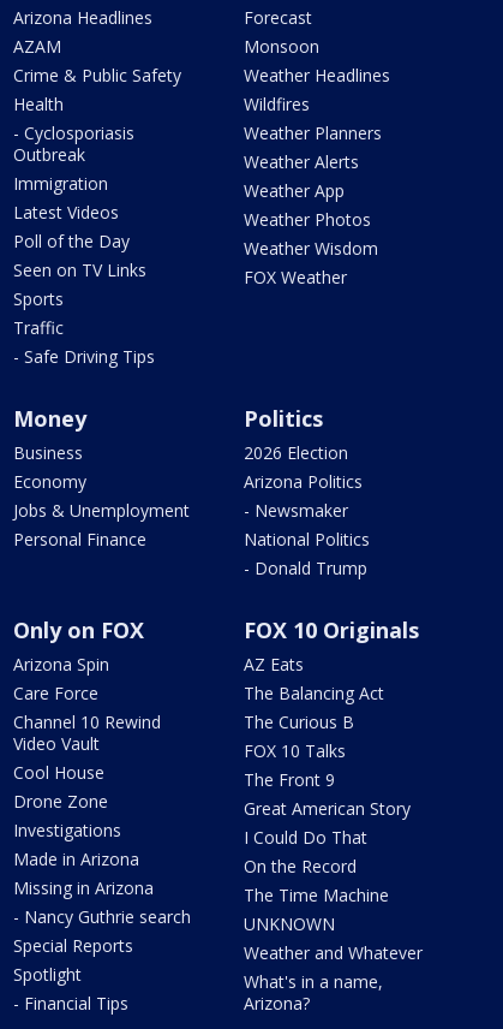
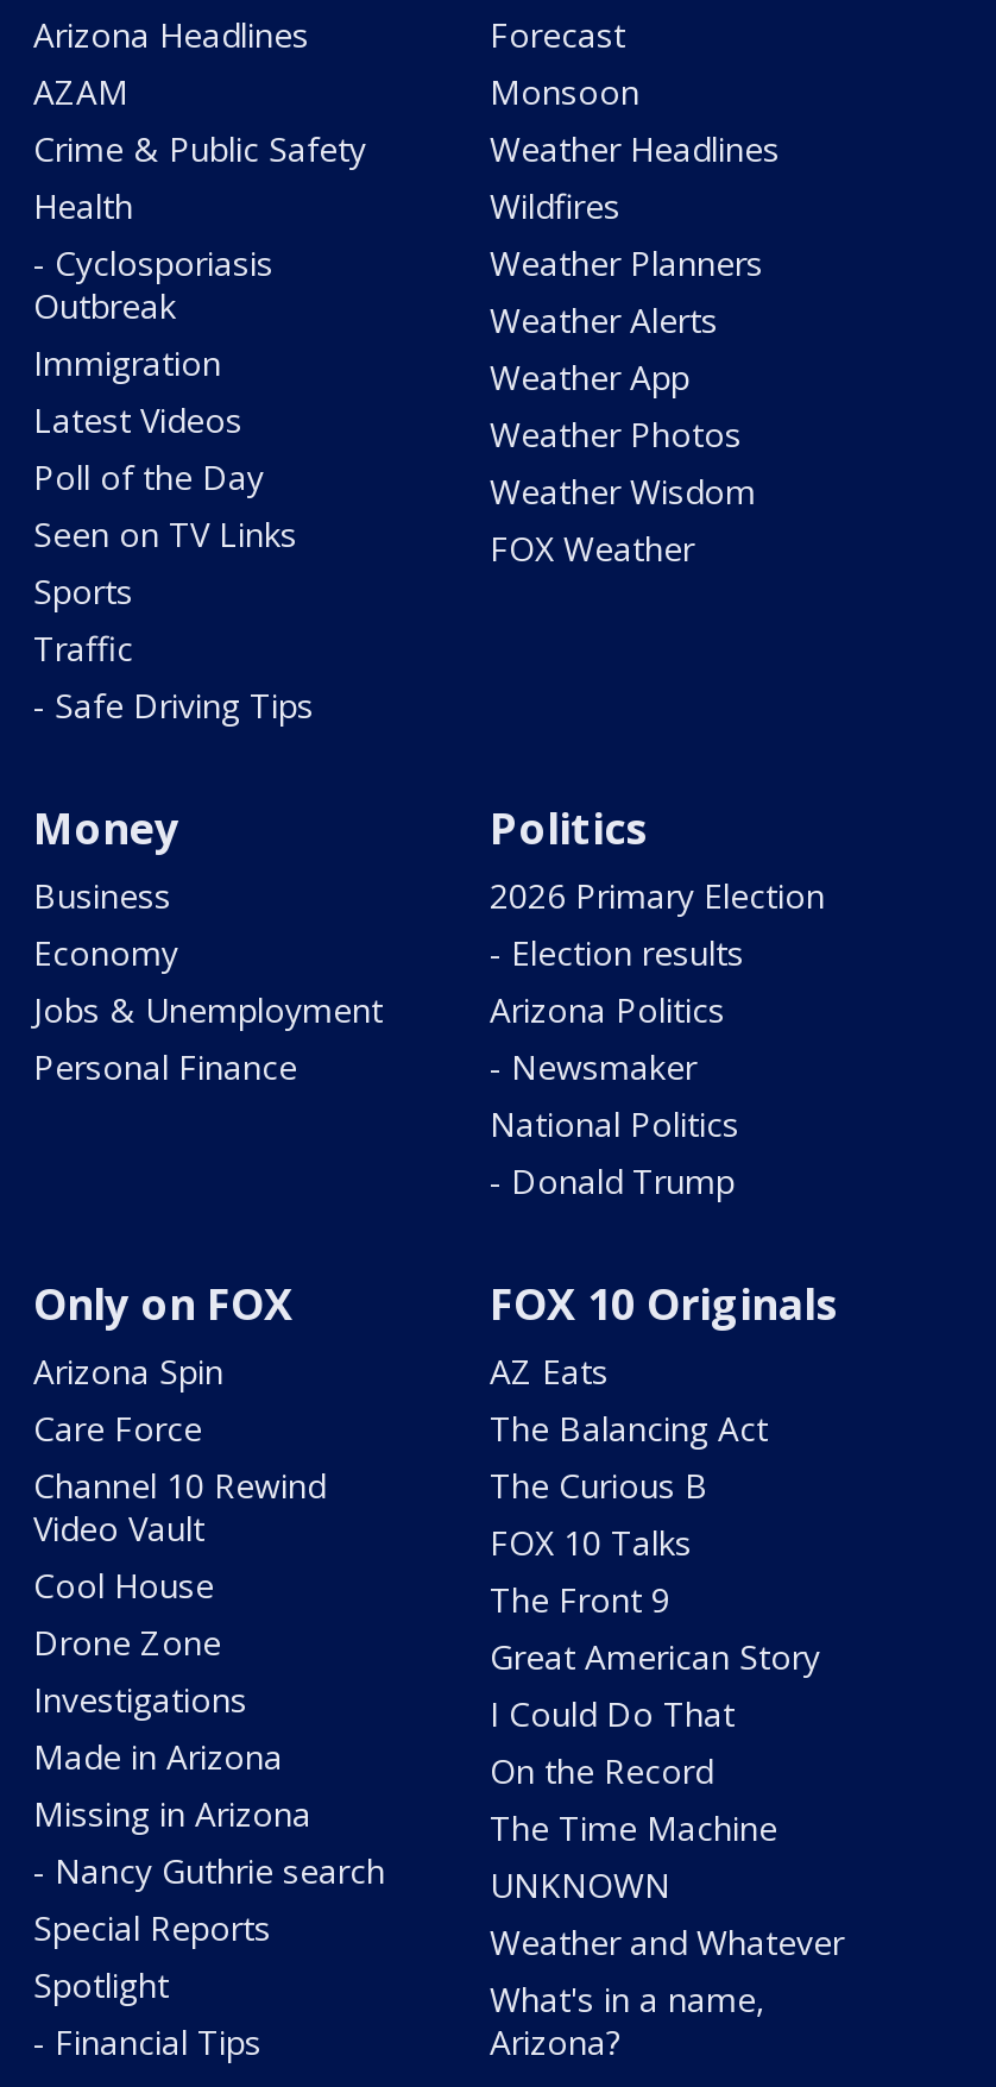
[244,441,348,464] 2026 Election -> [490,873,825,975] 2026 Primary Election | - Election results

